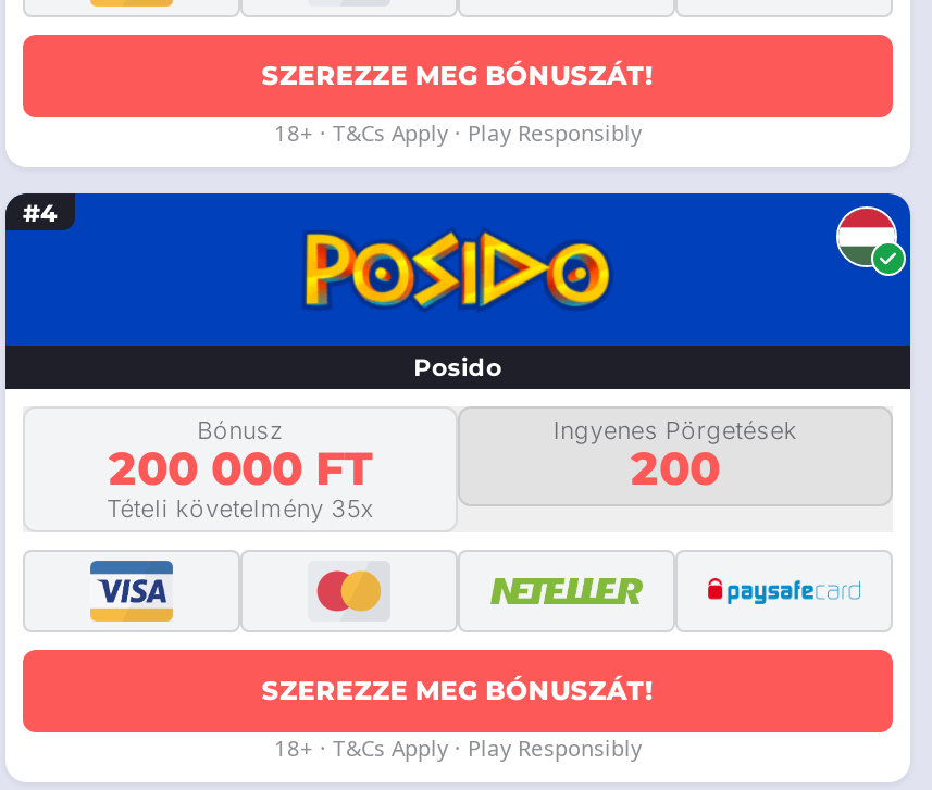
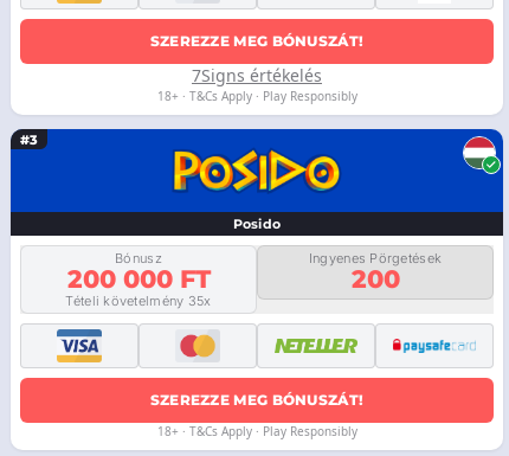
none -> [192,64,322,86] 7Signs értékelés
[23,198,58,228] #4 -> [20,131,38,148] #3

